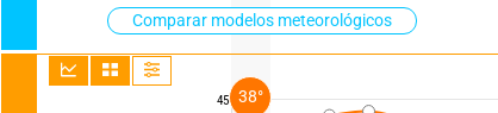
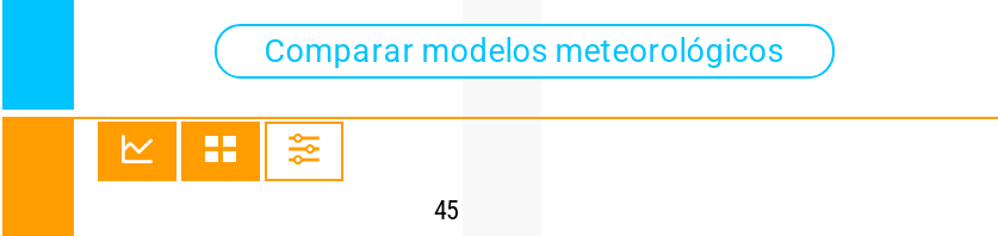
[238,86,263,105] 38° -> none

